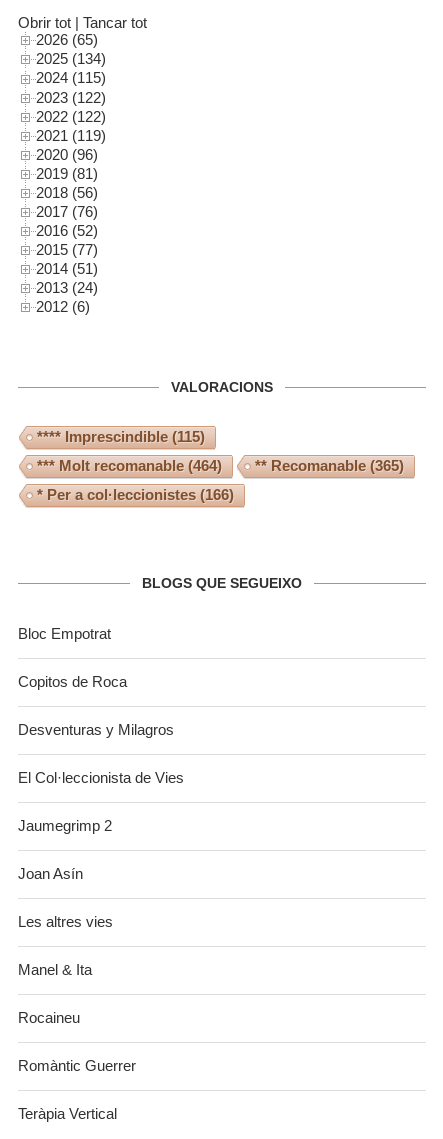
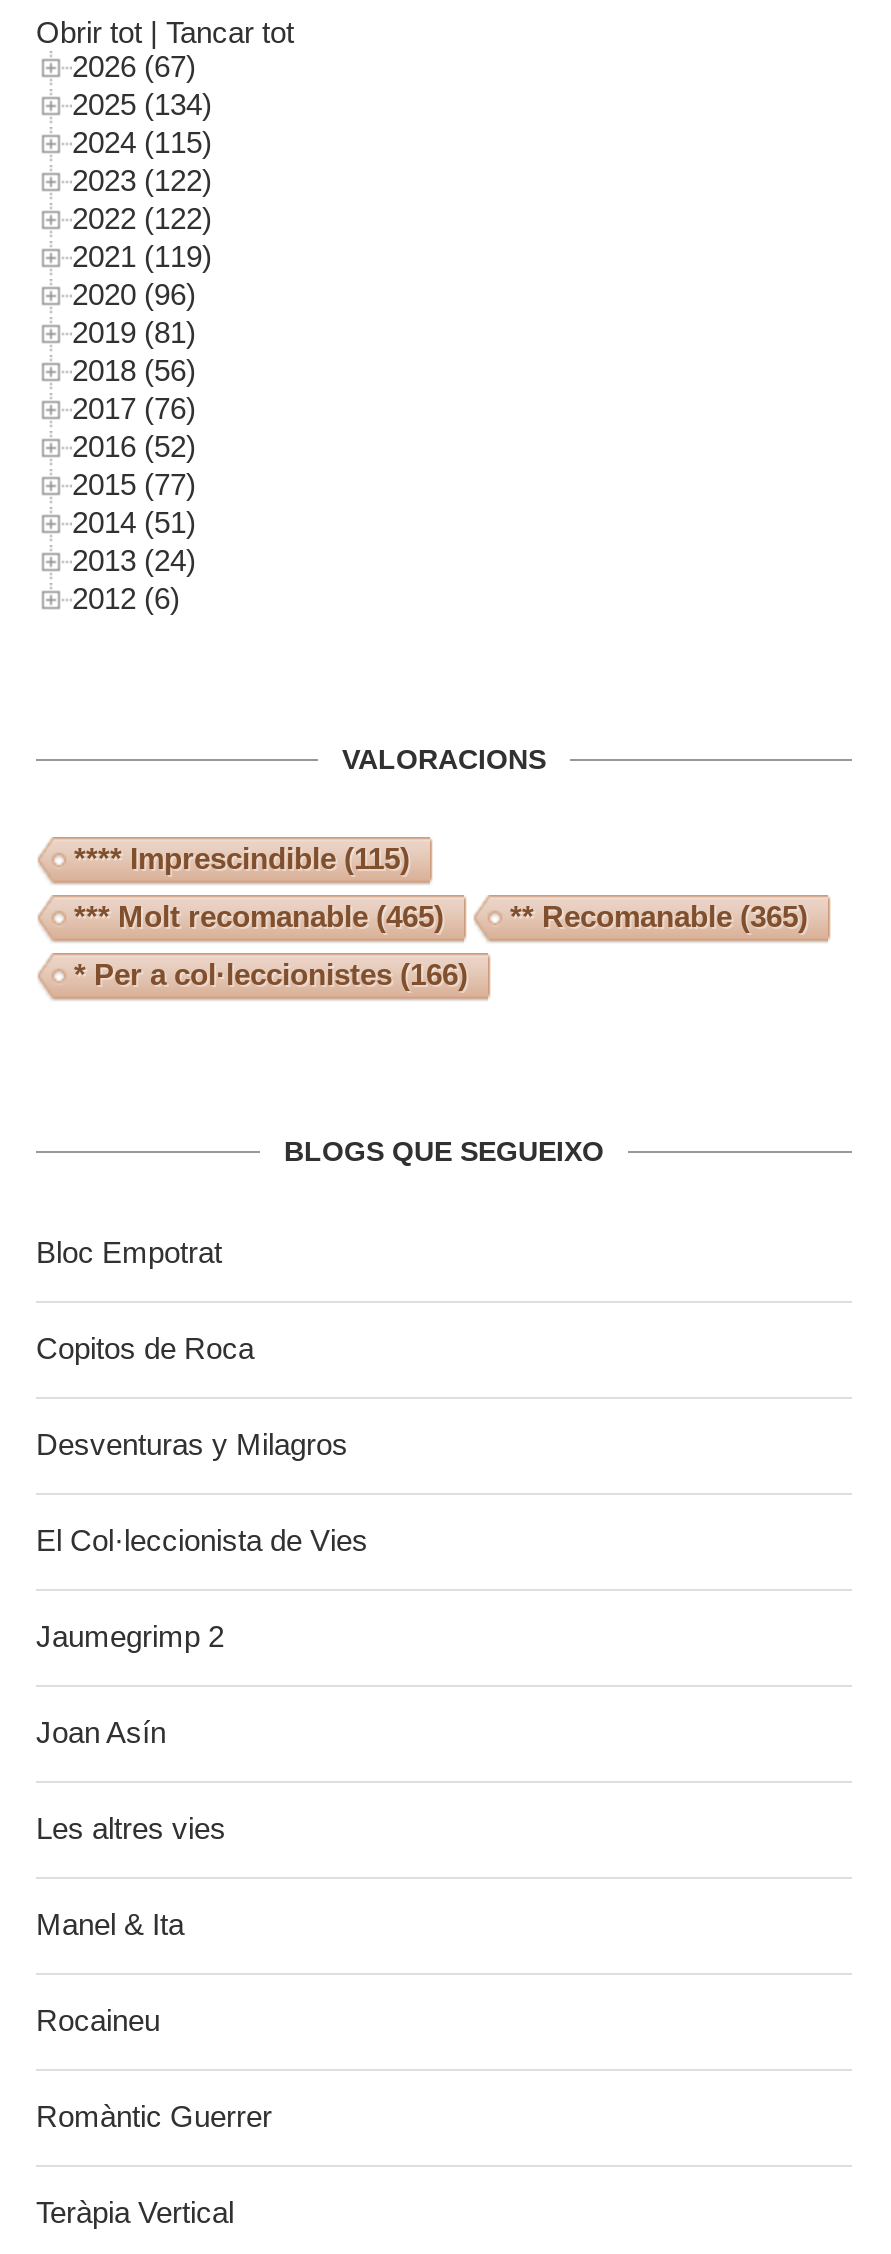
[36,31,98,48] 2026 (65) -> [72,48,196,82] 2026 (67)
[37,457,222,474] *** Molt recomanable (464) -> [74,899,444,933] *** Molt recomanable (465)

